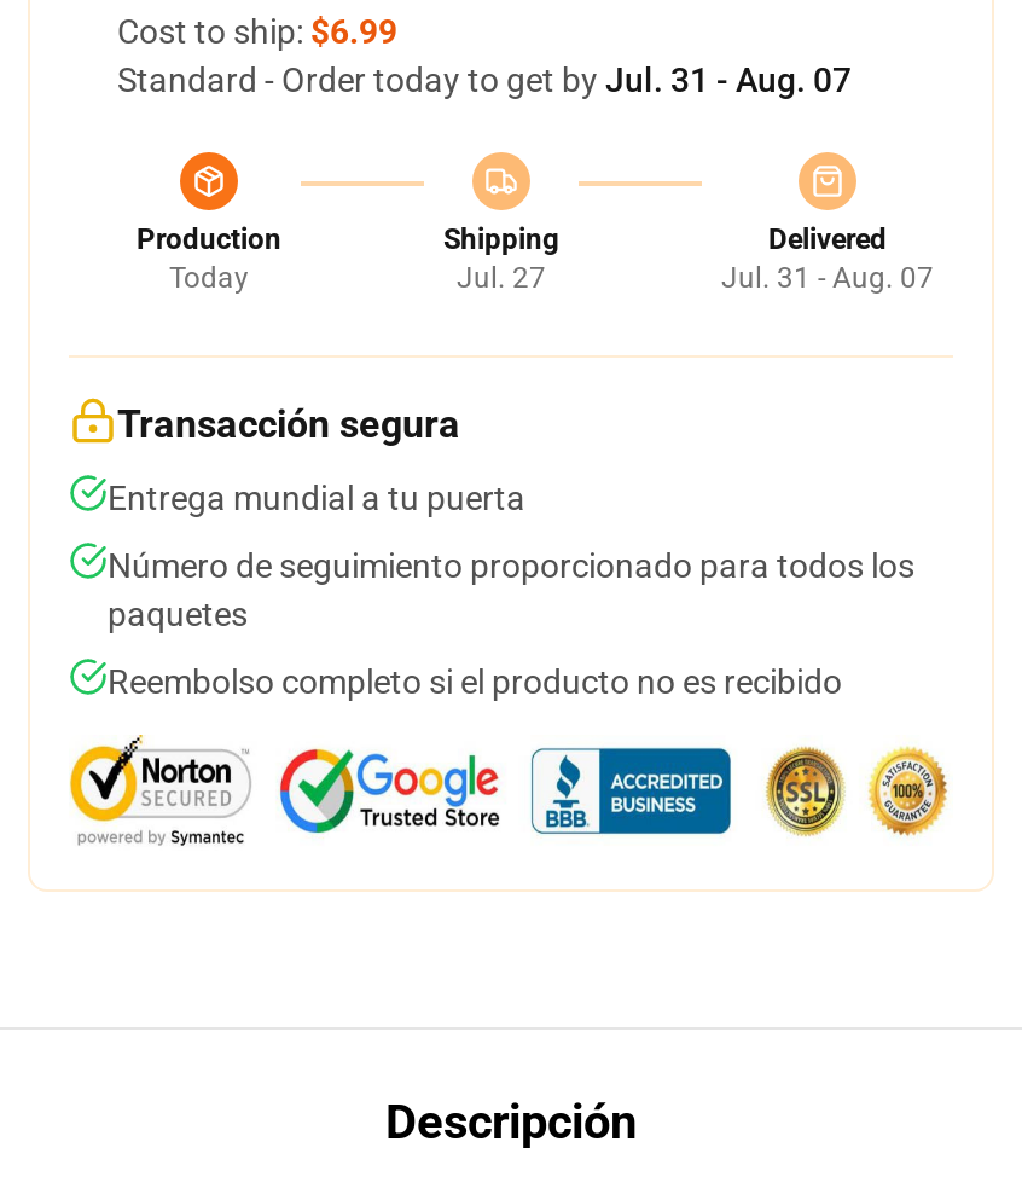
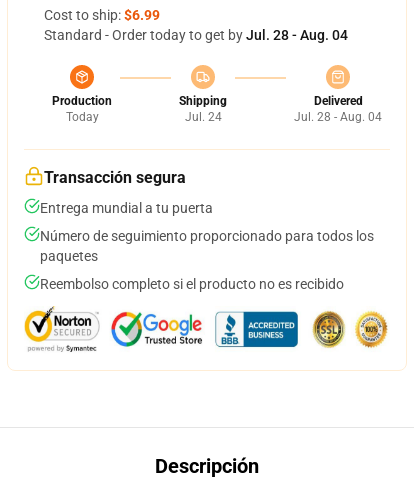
[117,60,852,99] Standard - Order today to get by Jul. 31 - Aug. 07 -> [44,27,348,43] Standard - Order today to get by Jul. 28 - Aug. 04
[457,261,546,295] Jul. 27 -> [184,110,221,124] Jul. 24
[721,261,934,295] Jul. 31 - Aug. 07 -> [294,110,382,124] Jul. 28 - Aug. 04

